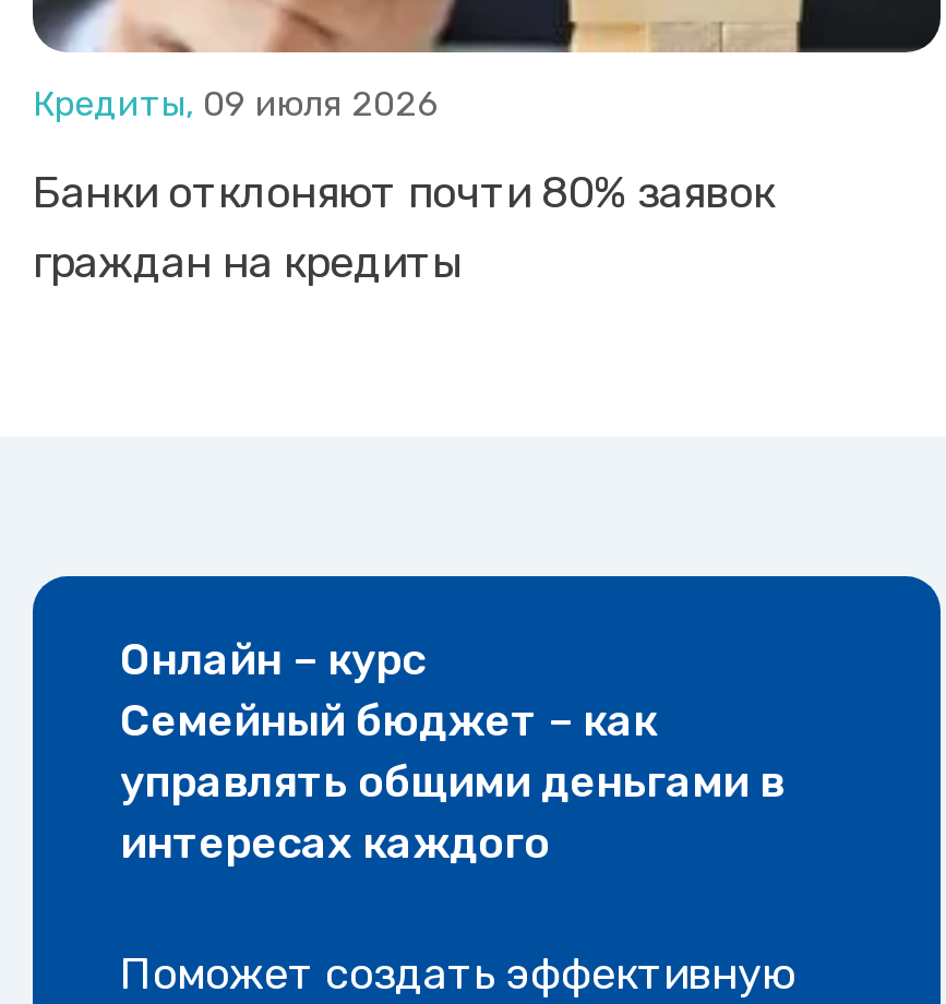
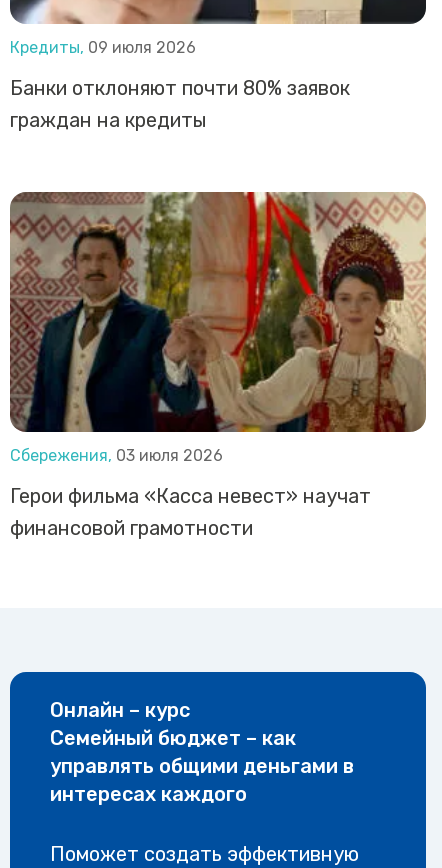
none -> [10,191,427,540] [image] | Сбережения, 03 июля 2026 | Герои фильма «Касса невест» научат | финансовой грамотности

